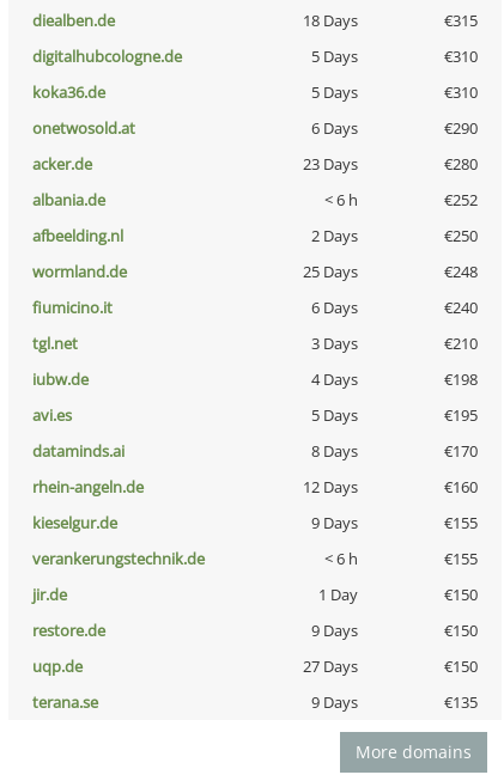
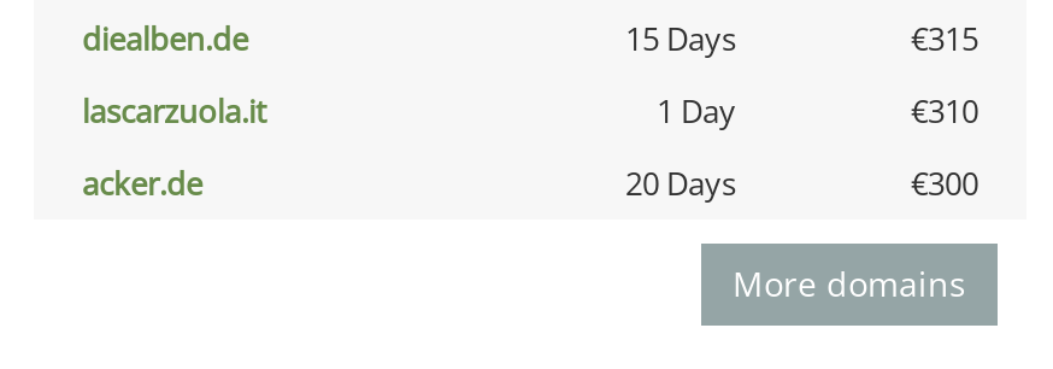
[302,10,357,31] 18 Days -> [625,17,736,60] 15 Days
[32,45,357,67] digitalhubcologne.de | 5 Days -> [82,89,736,133] lascarzuola.it | 1 Day
[32,81,478,139] koka36.de | 5 Days | €310 | onetwosold.at | 6 Days | €290 -> none
[32,153,478,713] 23 Days | €280 | albania.de | < 6 h | €252 | afbeelding.nl | 2 Days | €250 | wormland.de | 25 Days | €248 | fiumicino.it | 6 Days | €240 | tgl.net | 3 Days | €210 | iubw.de | 4 Days | €198 | avi.es | 5 Days | €195 | dataminds.ai | 8 Days | €170 | rhein-angeln.de | 12 Days | €160 | kieselgur.de | 9 Days | €155 | verankerungstechnik.de | < 6 h | €155 | jir.de | 1 Day | €150 | restore.de | 9 Days | €150 | uqp.de | 27 Days | €150 | terana.se | 9 Days | €135 -> [625,162,978,205] 20 Days | €300

